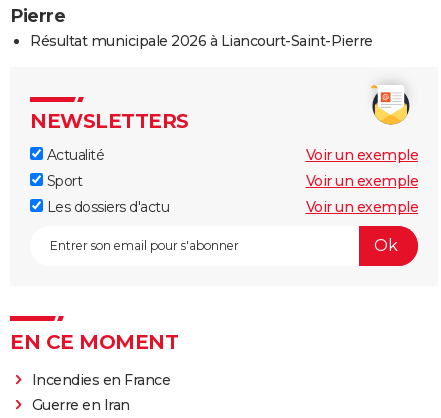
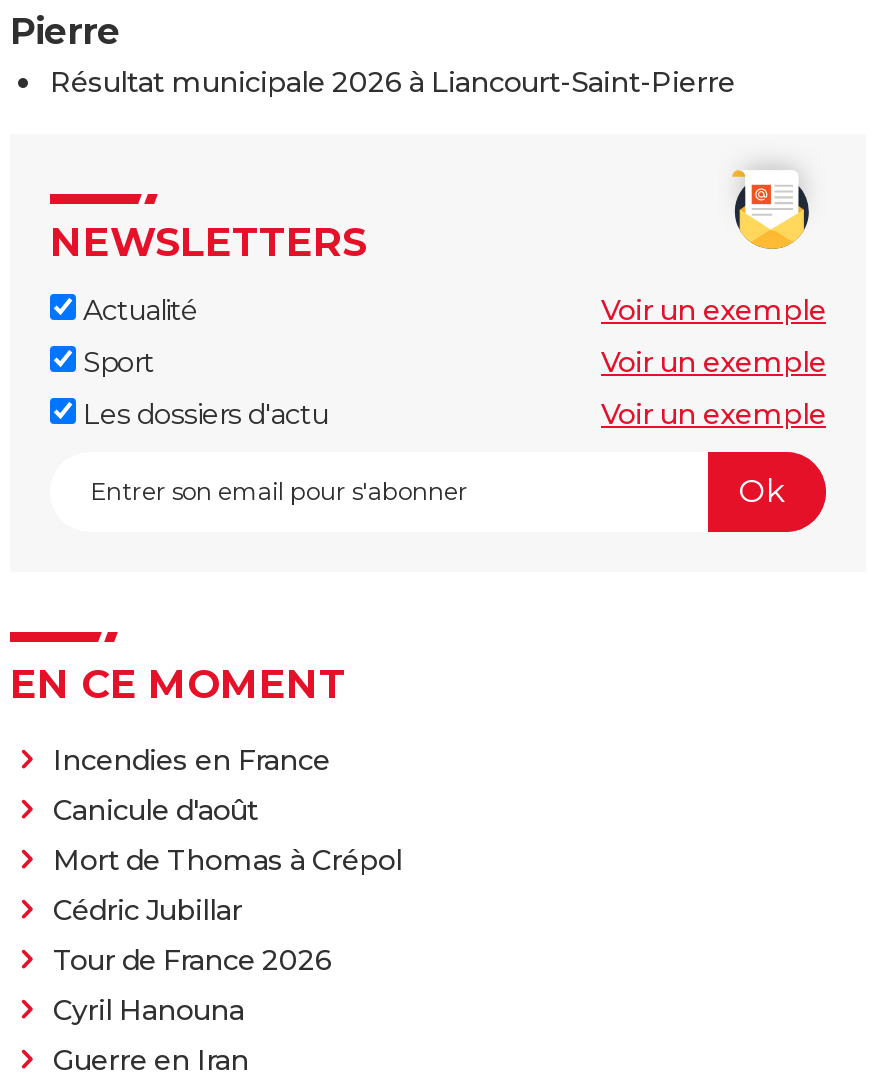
none -> [53,791,402,1027] Canicule d'août | Mort de Thomas à Crépol | Cédric Jubillar | Tour de France 2026 | Cyril Hanouna

